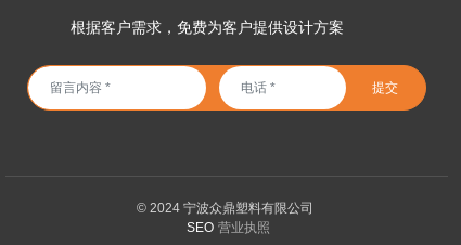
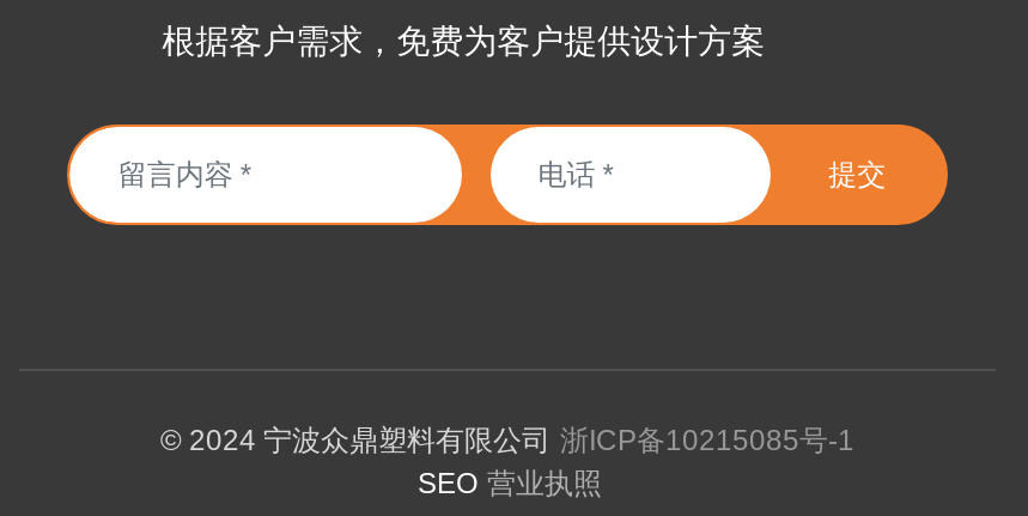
[136,201,313,216] © 2024 宁波众鼎塑料有限公司 -> [160,424,854,458] © 2024 宁波众鼎塑料有限公司 浙ICP备10215085号-1

